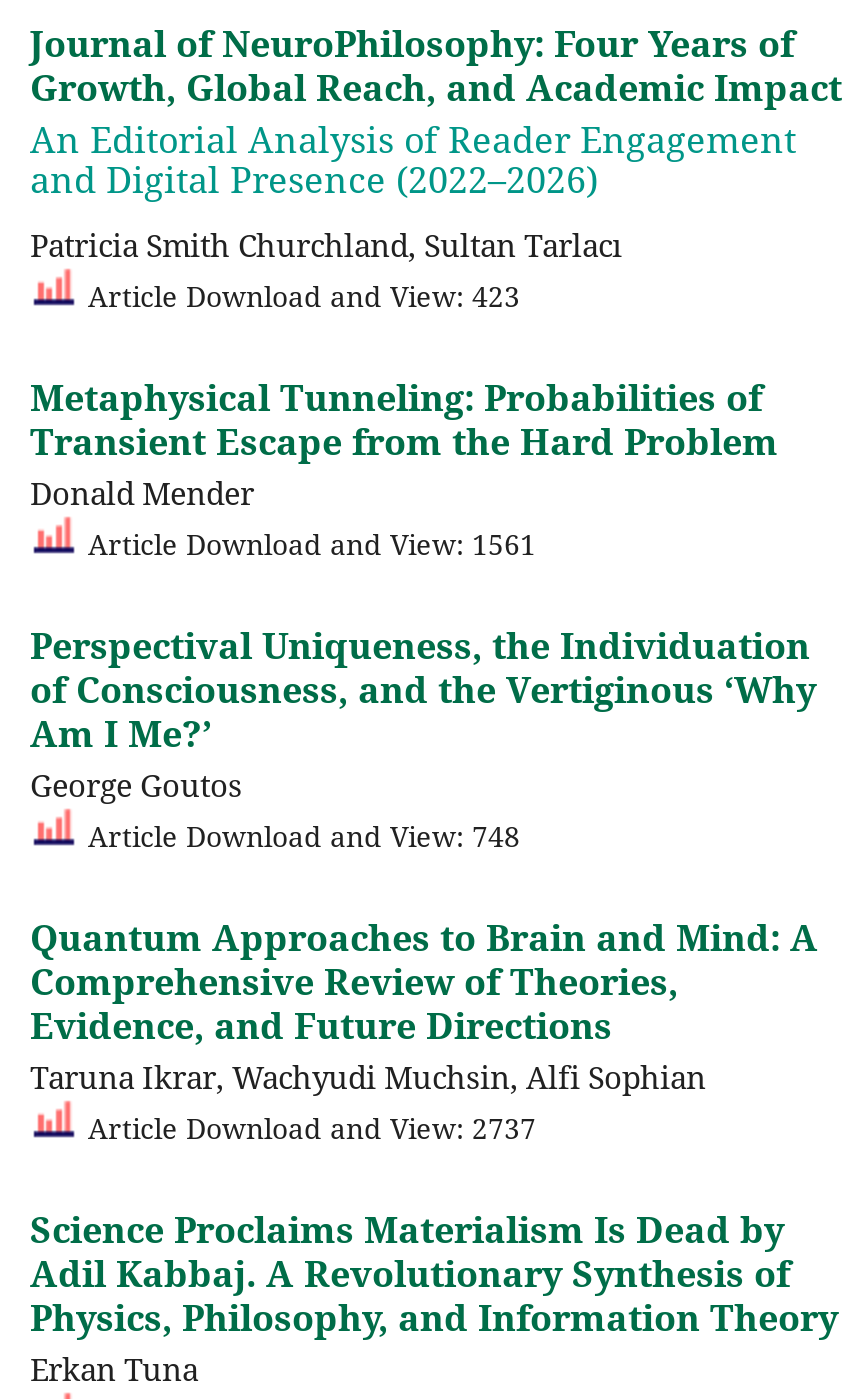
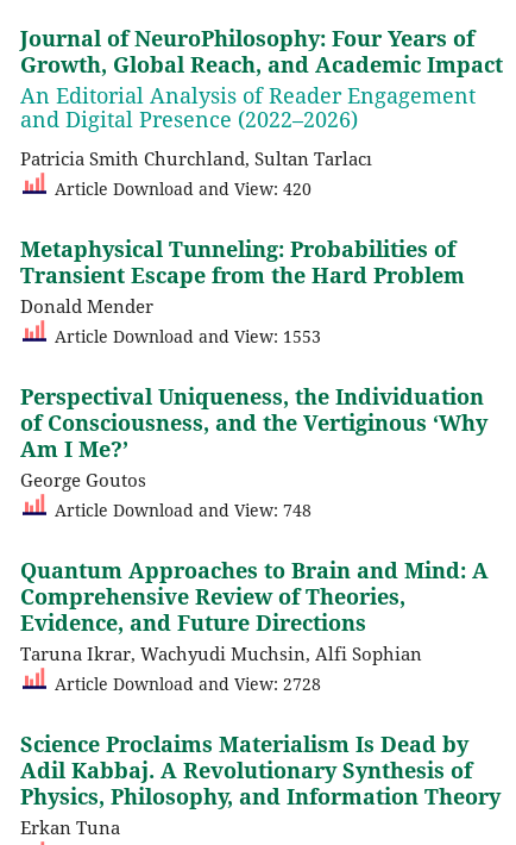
[80,278,520,316] Article Download and View: 423 -> [50,178,312,200] Article Download and View: 420
[80,526,536,564] Article Download and View: 1561 -> [50,325,321,348] Article Download and View: 1553
[80,1109,536,1147] Article Download and View: 2737 -> [50,673,321,695] Article Download and View: 2728

